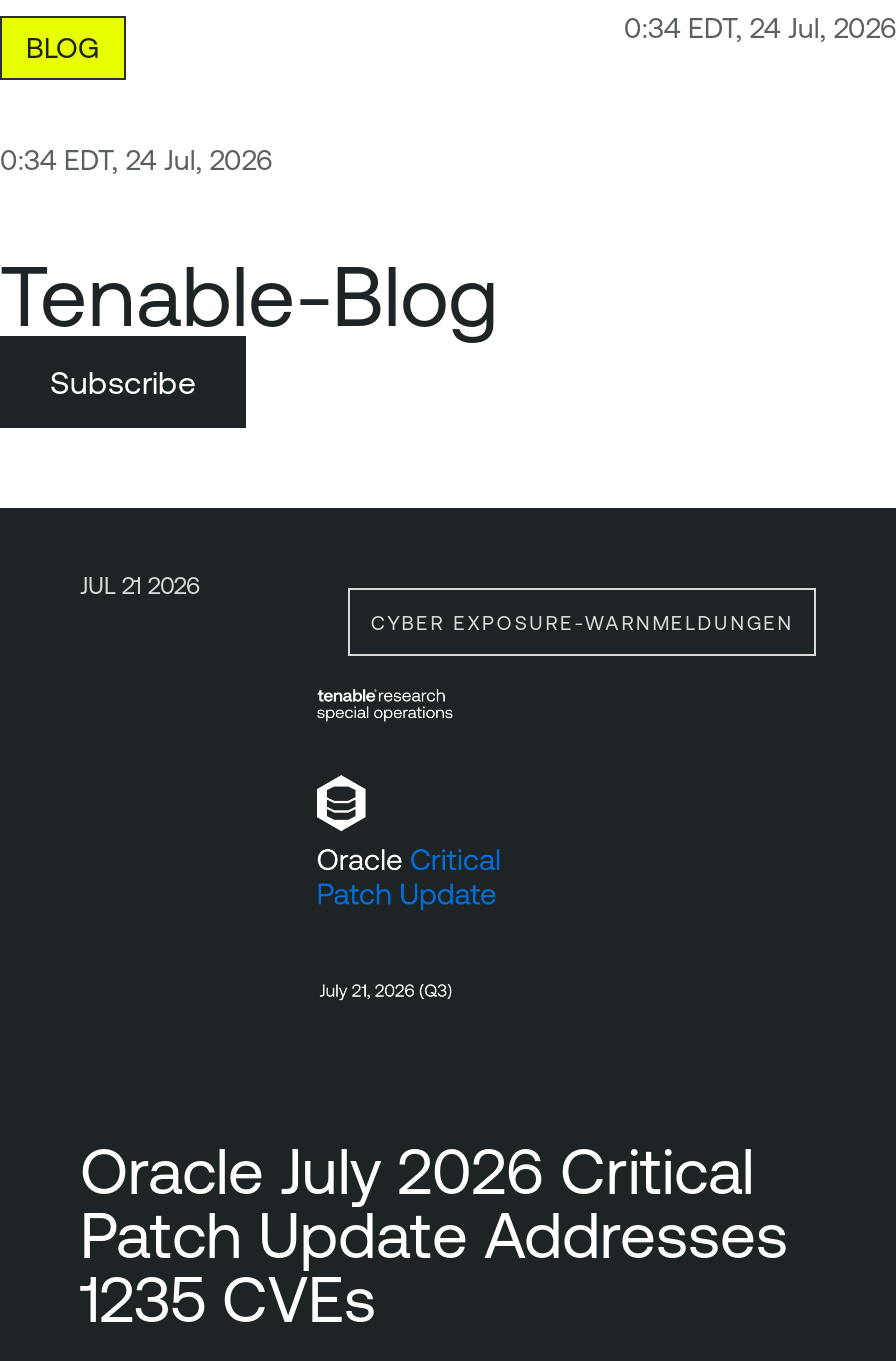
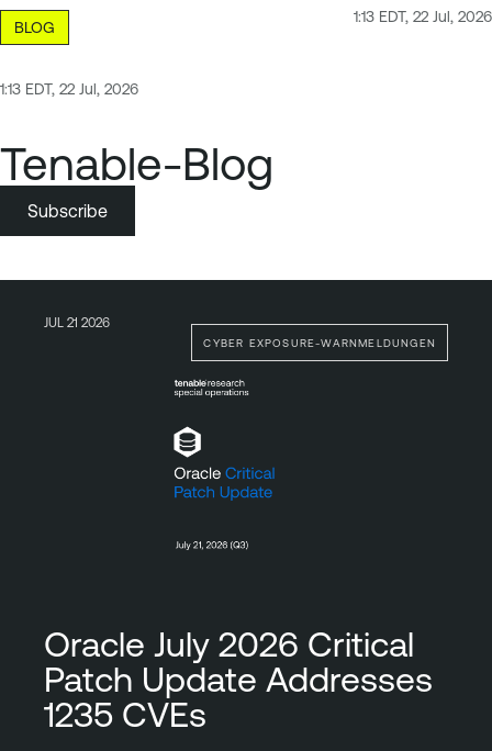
[624,12,896,44] 0:34 EDT, 24 Jul, 2026 -> [354,8,492,25] 1:13 EDT, 22 Jul, 2026
[0,144,272,176] 0:34 EDT, 24 Jul, 2026 -> [0,80,138,98] 1:13 EDT, 22 Jul, 2026

